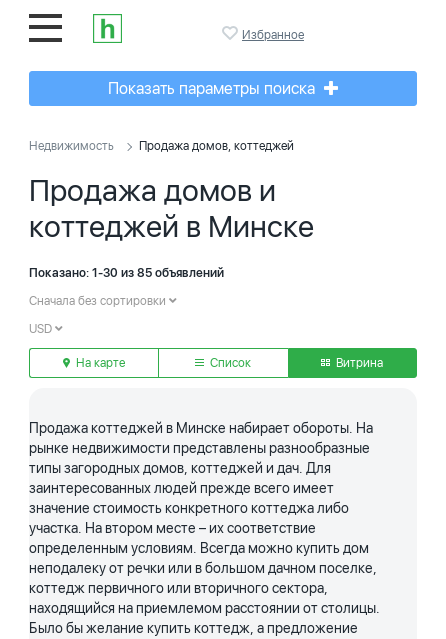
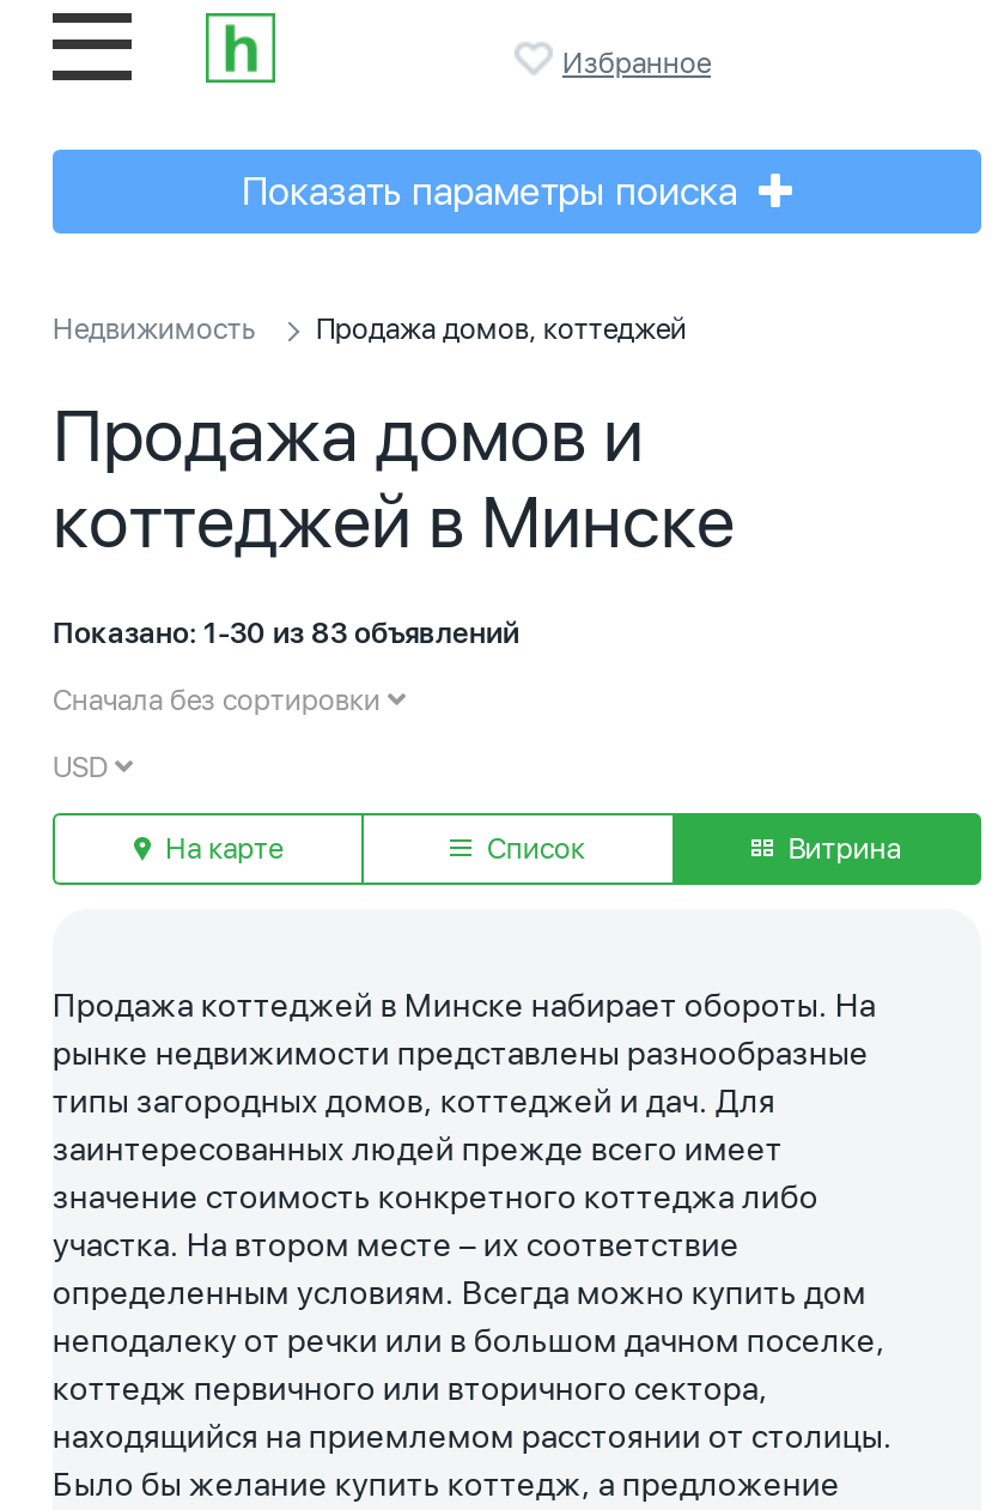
[29,266,224,280] Показано: 1-30 из 85 объявлений -> [53,617,519,650] Показано: 1-30 из 83 объявлений

